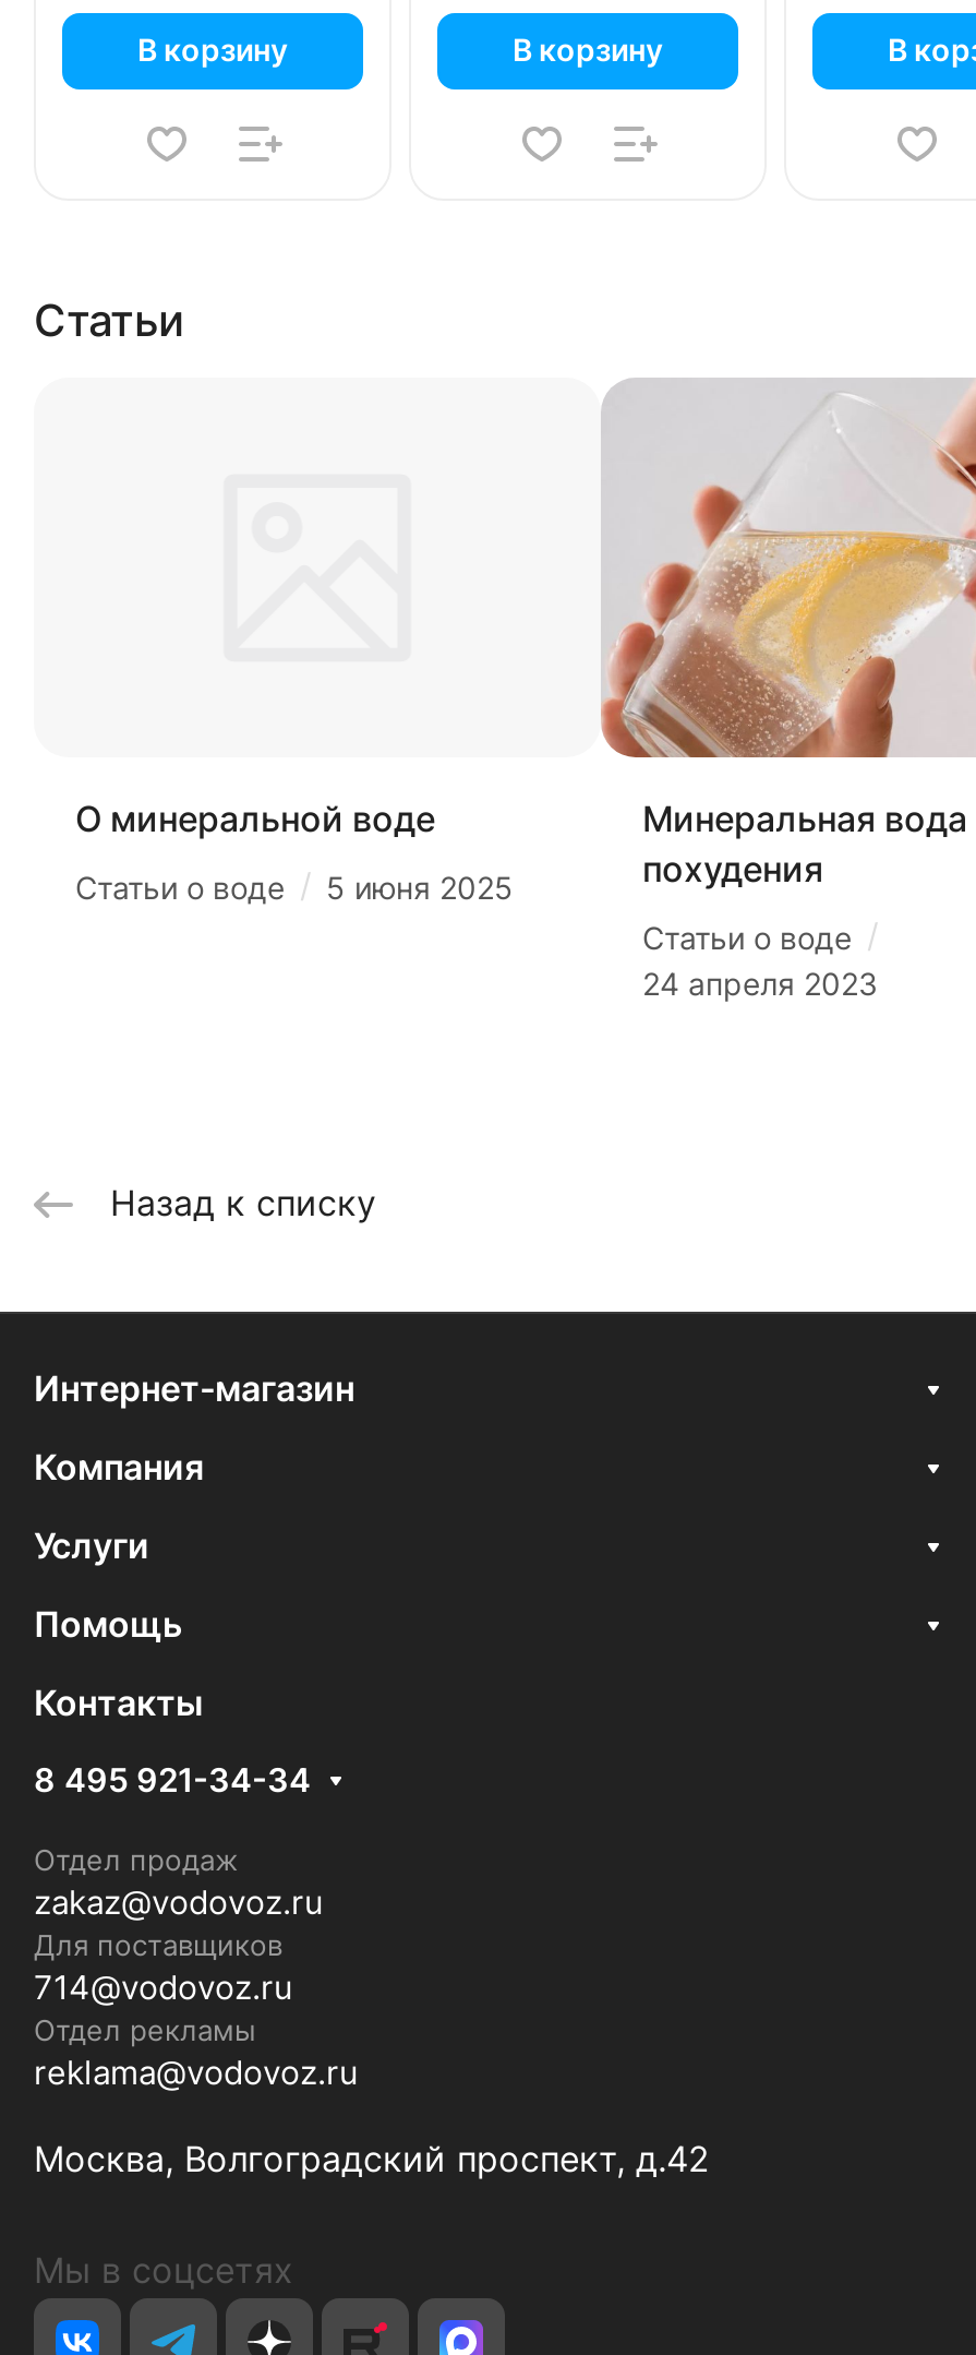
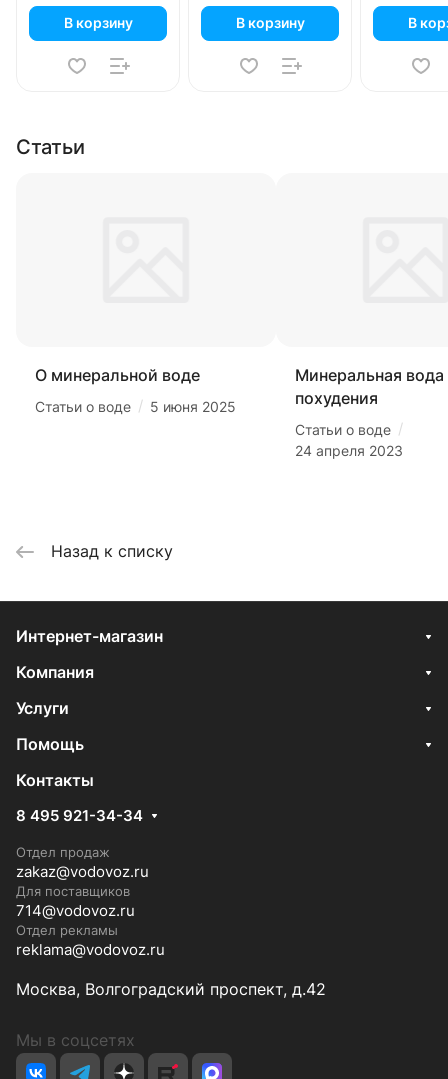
[601,380,969,760] [image] -> none

